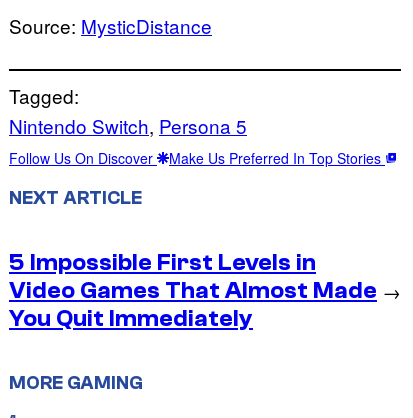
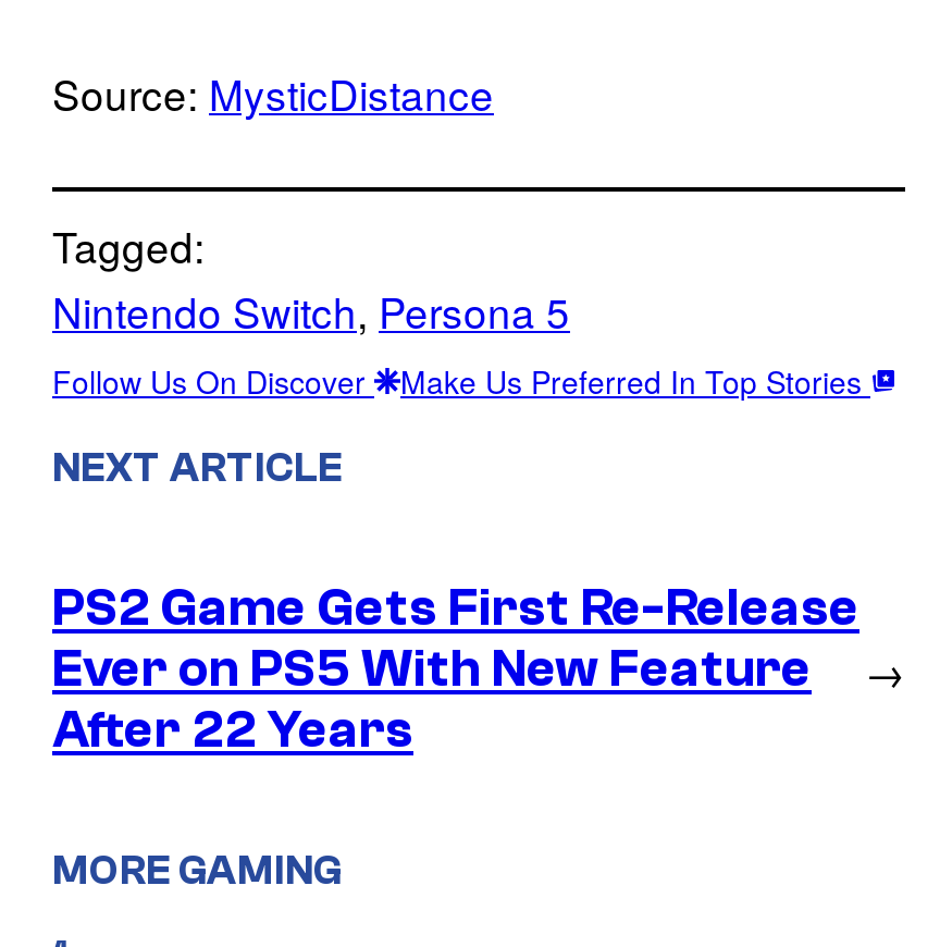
[9,248,377,331] 5 Impossible First Levels in | Video Games That Almost Made | You Quit Immediately -> [52,578,859,759] PS2 Game Gets First Re-Release | Ever on PS5 With New Feature | After 22 Years

